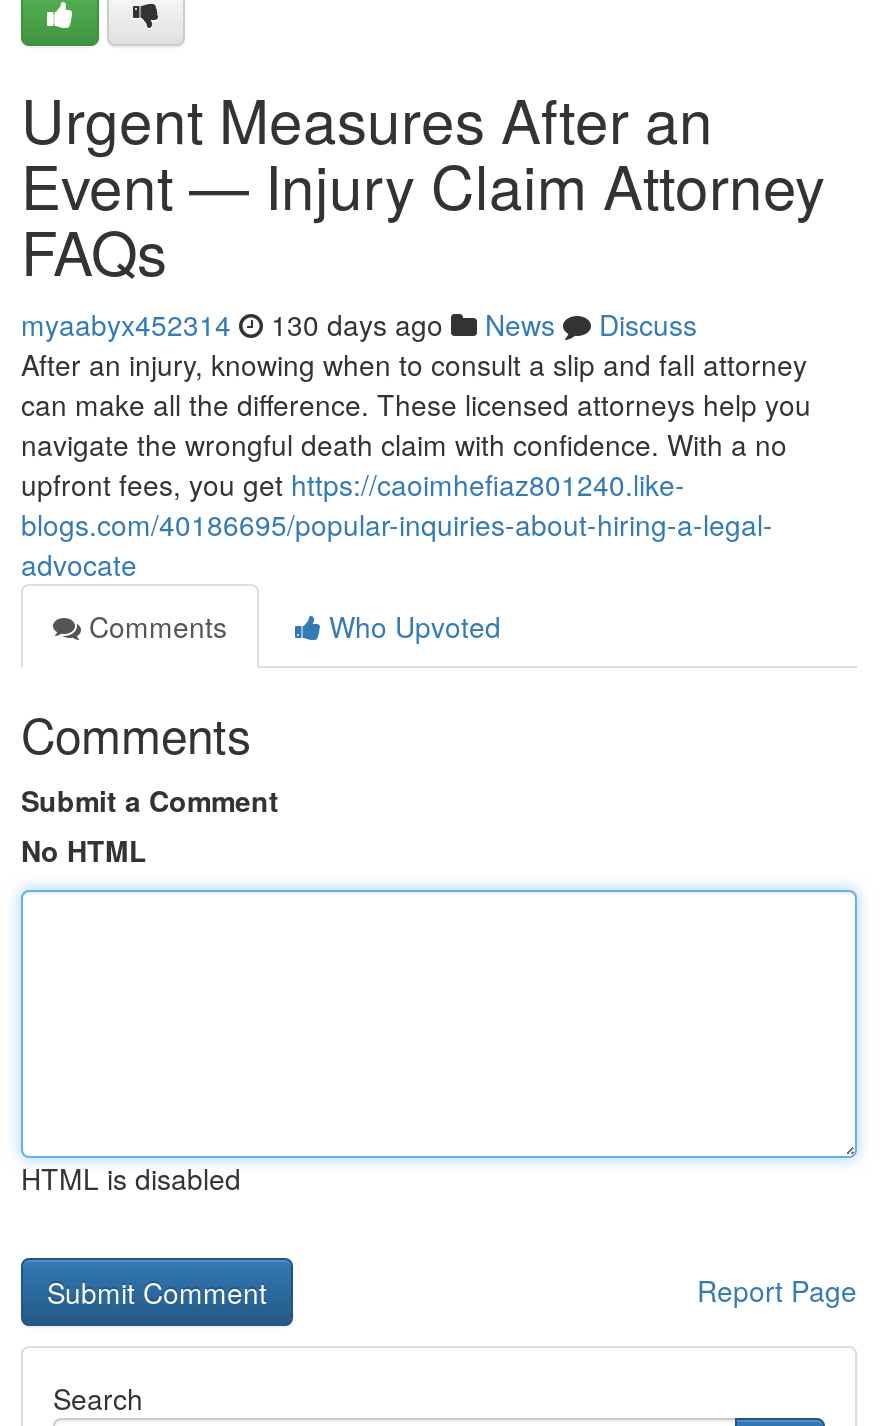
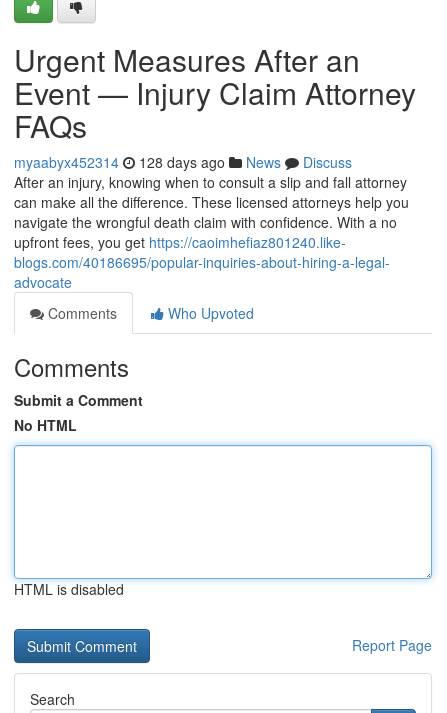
[21,304,697,344] myaabyx452314 130 days ago News Discuss -> [14,152,352,172] myaabyx452314 128 days ago News Discuss

